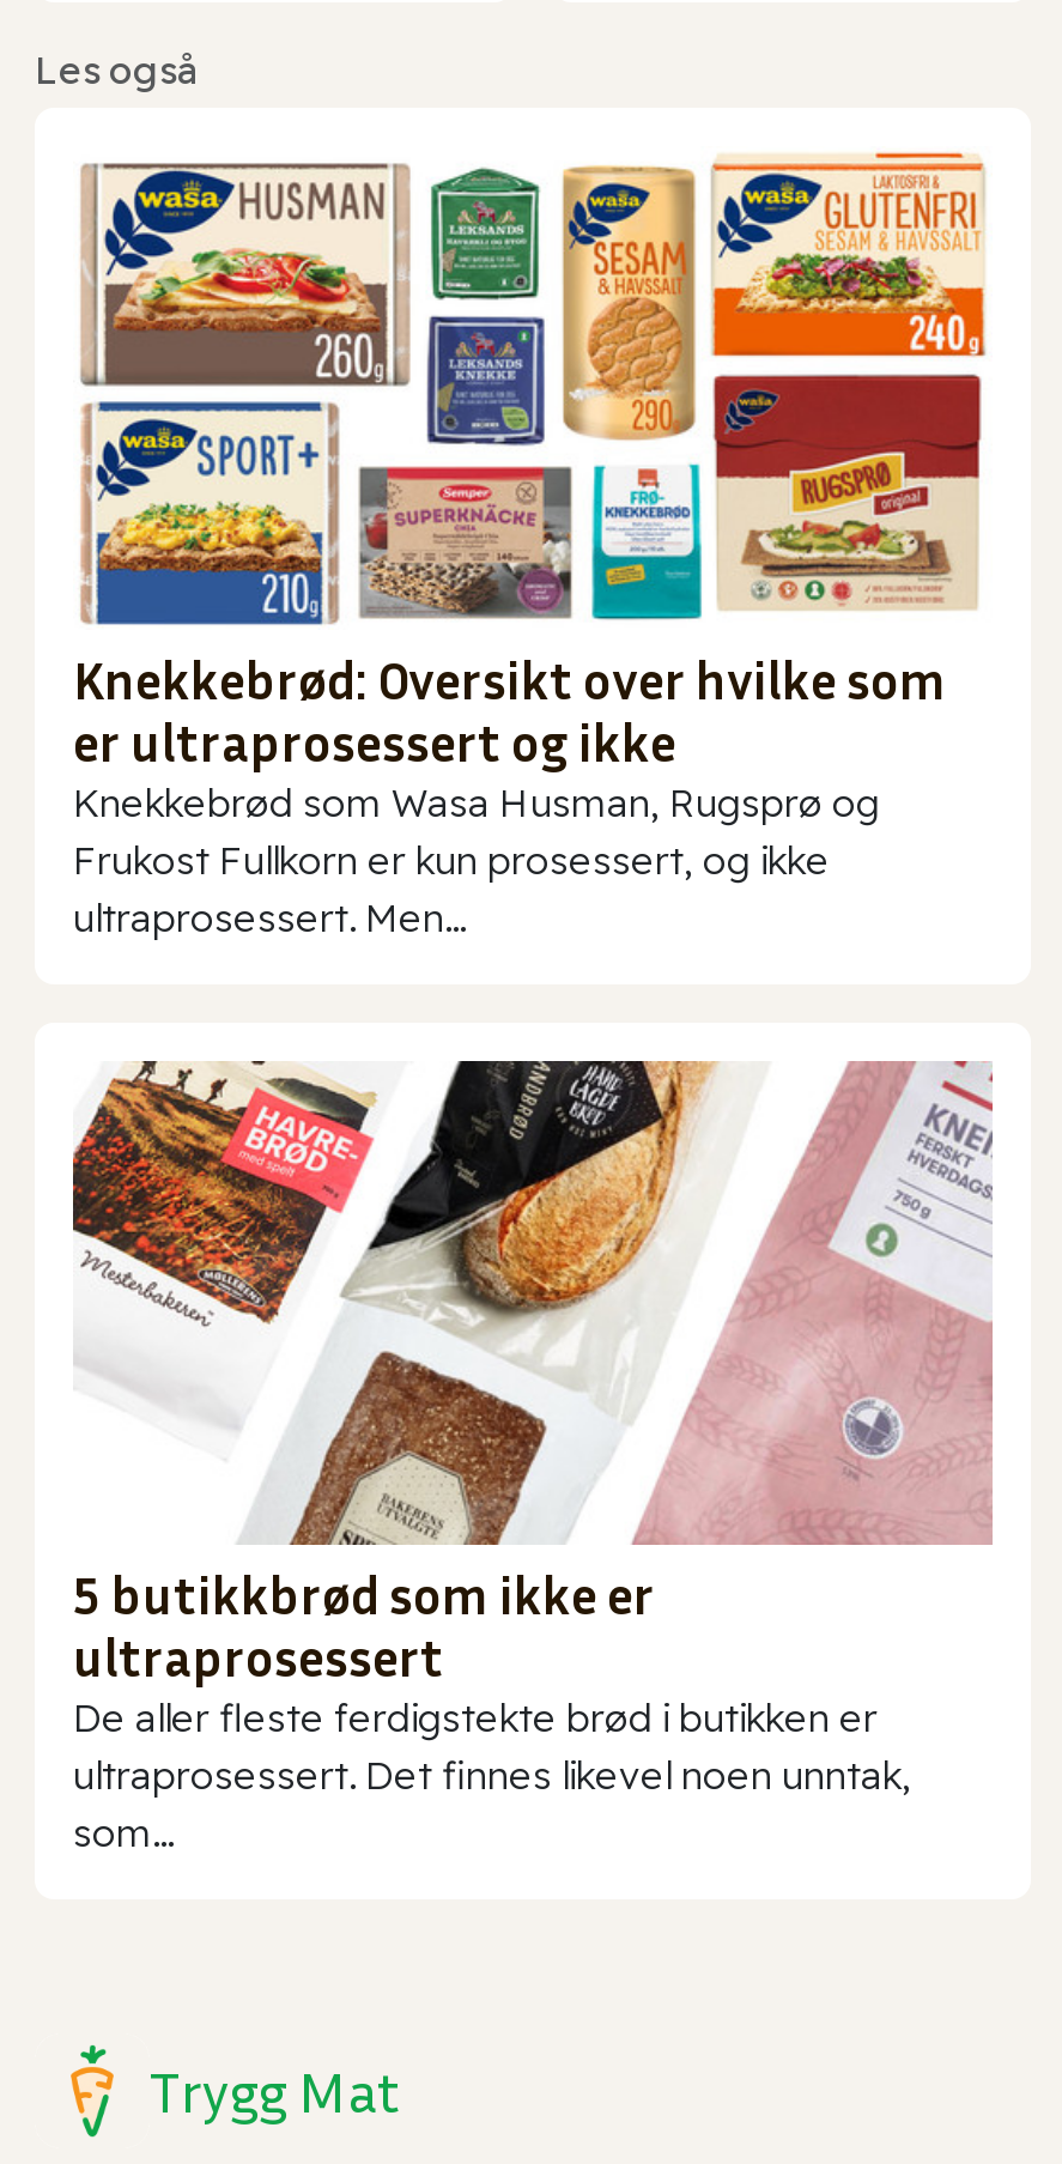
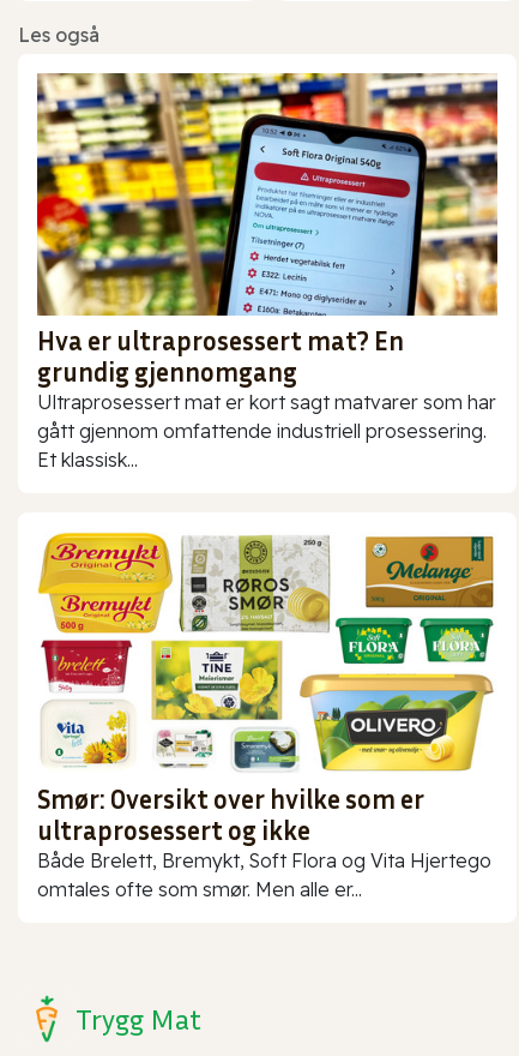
[73,153,993,942] [image] | Knekkebrød: Oversikt over hvilke som | er ultraprosessert og ikke | Knekkebrød som Wasa Husman, Rugsprø og | Frukost Fullkorn er kun prosessert, og ikke | ultraprosessert. Men... -> [36,72,499,472] [image] | Hva er ultraprosessert mat? En | grundig gjennomgang | Ultraprosessert mat er kort sagt matvarer som har | gått gjennom omfattende industriell prosessering. | Et klassisk...
[71,1059,995,1856] [image] | 5 butikkbrød som ikke er | ultraprosessert | De aller fleste ferdigstekte brød i butikken er | ultraprosessert. Det finnes likevel noen unntak, | som... -> [37,532,496,901] [image] | Smør: Oversikt over hvilke som er | ultraprosessert og ikke | Både Brelett, Bremykt, Soft Flora og Vita Hjertego | omtales ofte som smør. Men alle er...

